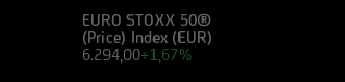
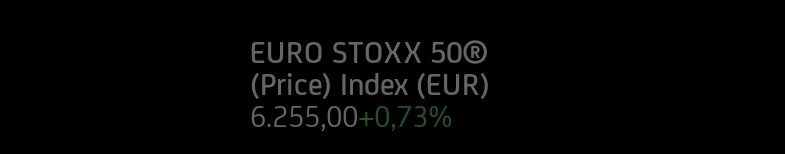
[81,46,191,64] 6.294,00+1,67% -> [250,100,452,134] 6.255,00+0,73%

